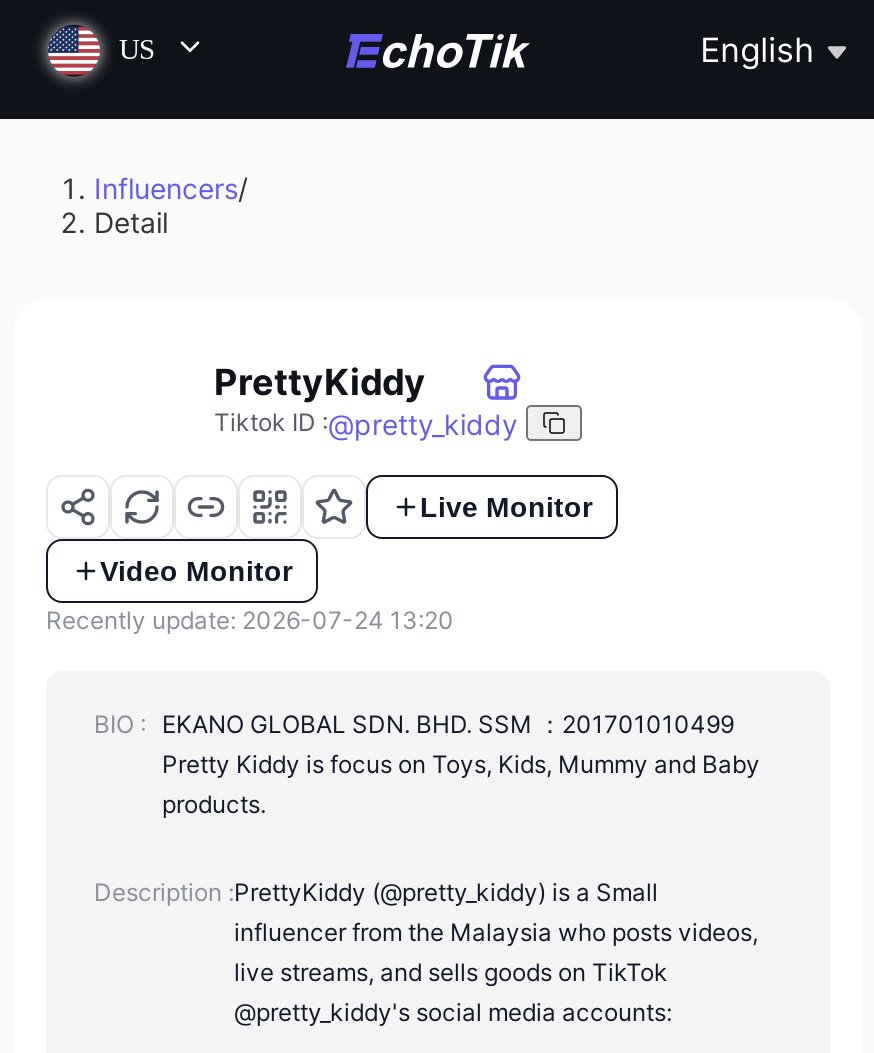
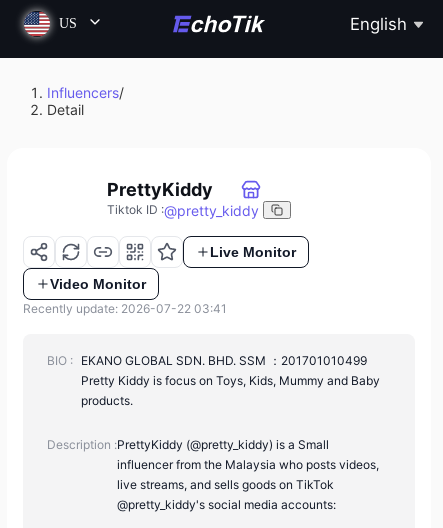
[46,606,454,636] Recently update: 2026-07-24 13:20 -> [23,301,227,316] Recently update: 2026-07-22 03:41

